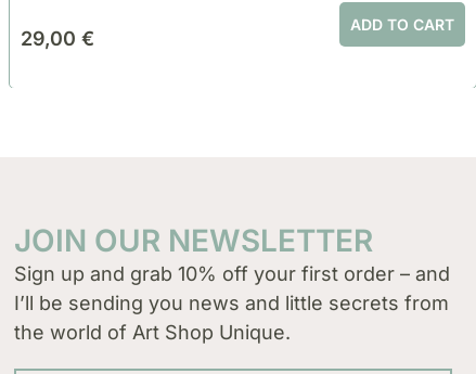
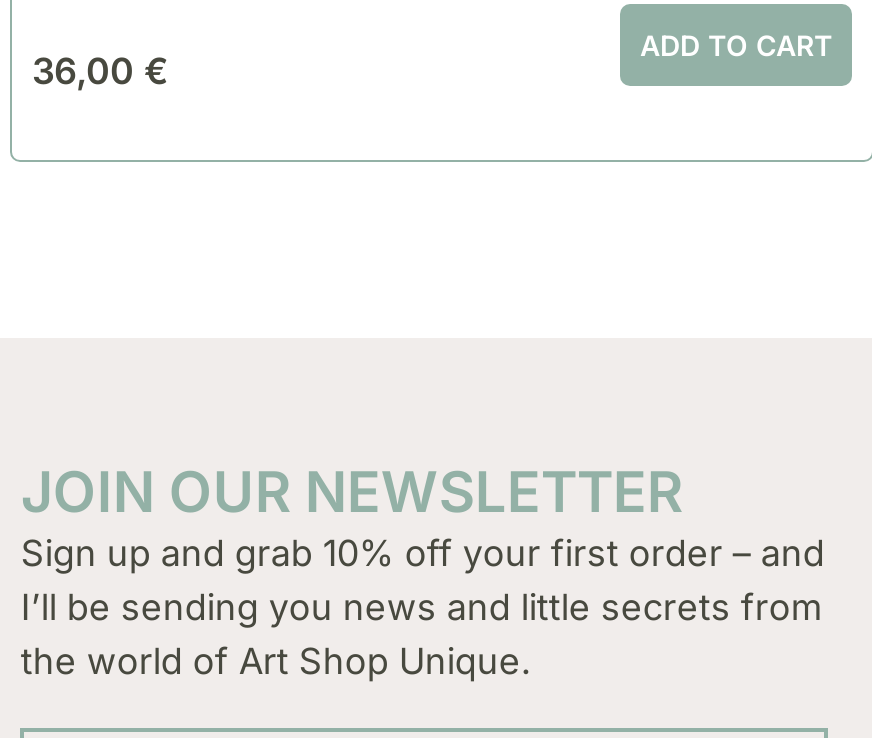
[21,27,94,49] 29,00 € -> [32,49,168,91] 36,00 €

